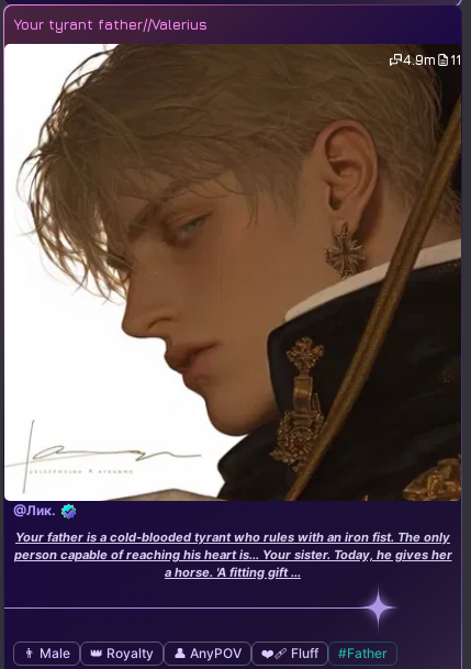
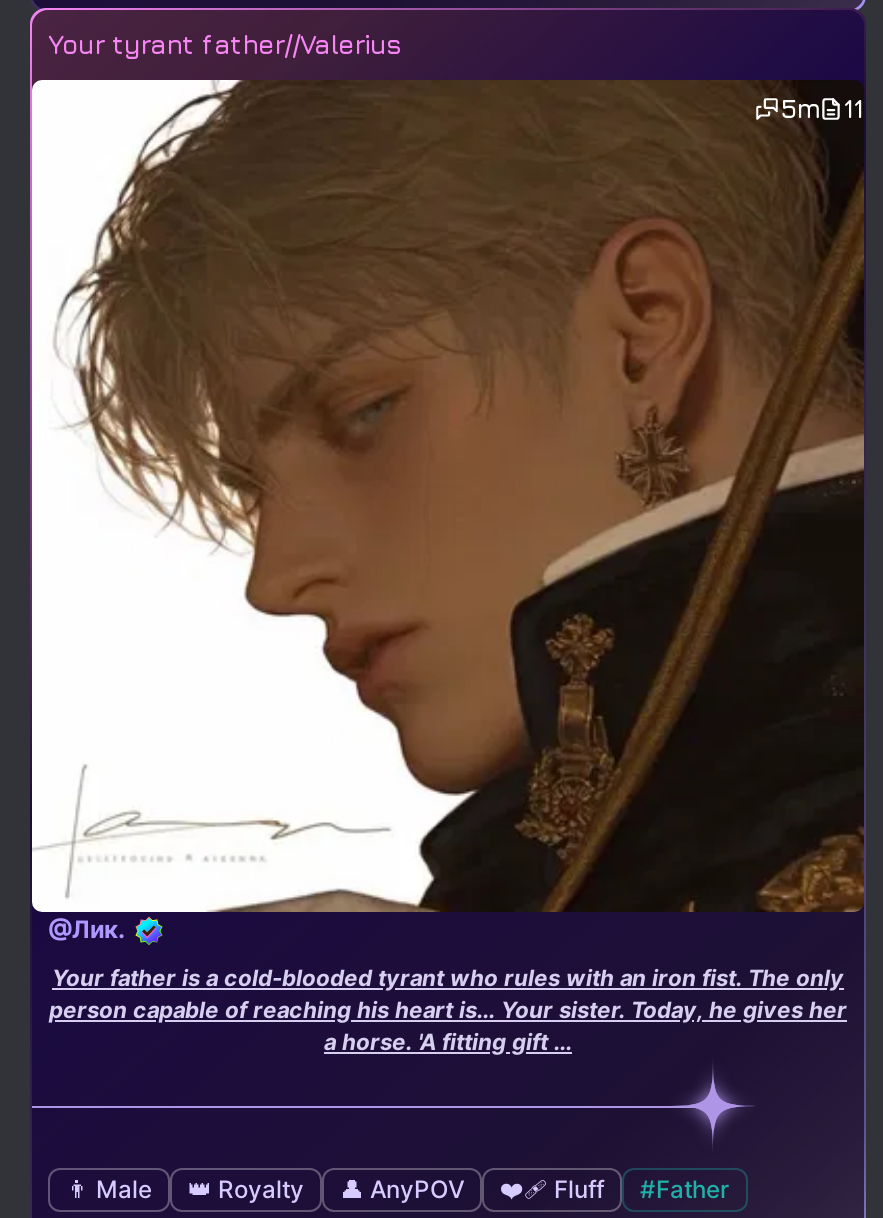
[403,51,461,68] 4.9m 11 -> [780,92,864,124] 5m 11

